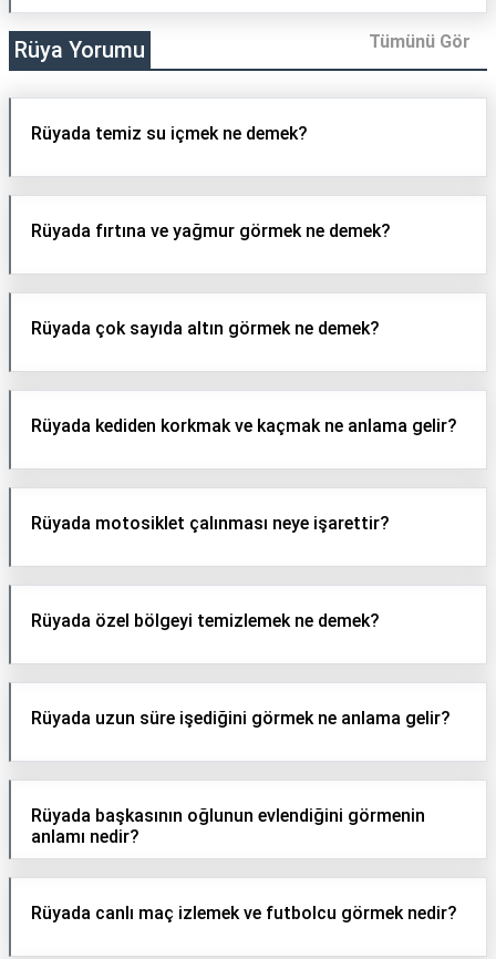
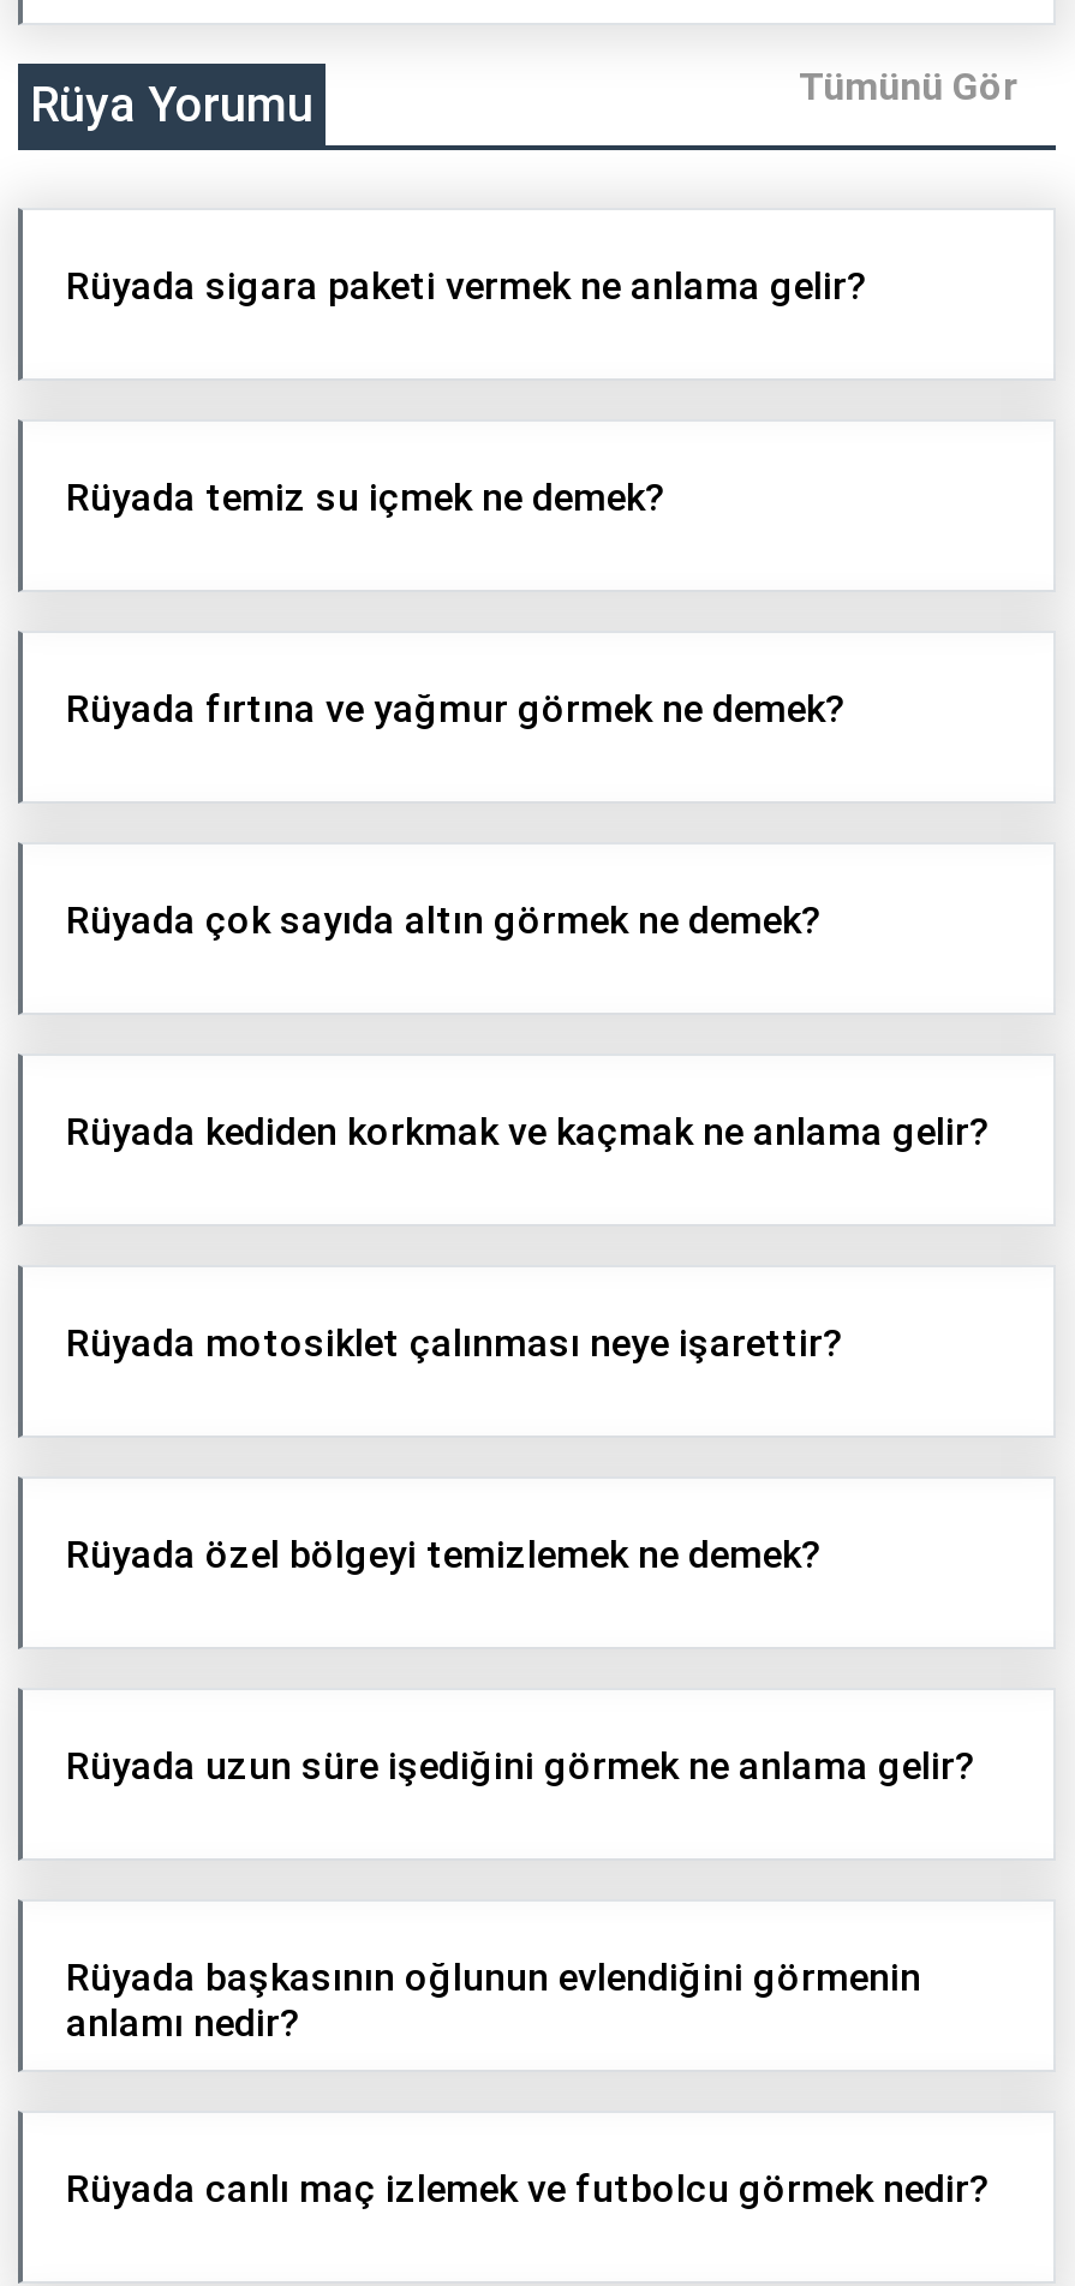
none -> [66,264,868,310] Rüyada sigara paketi vermek ne anlama gelir?

